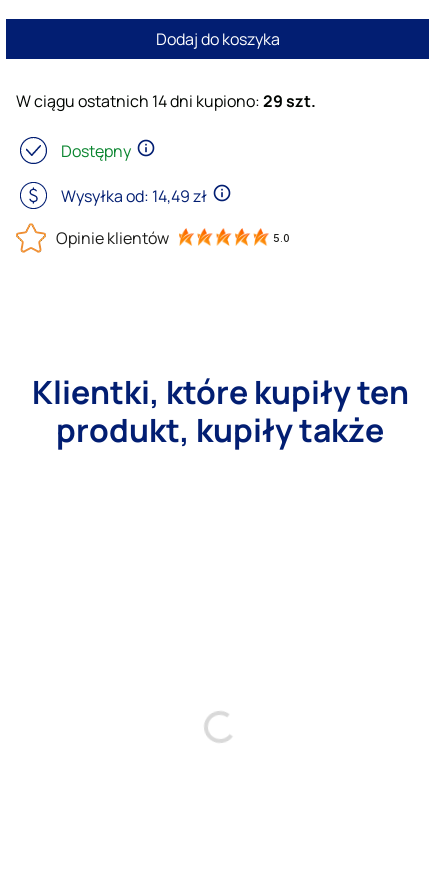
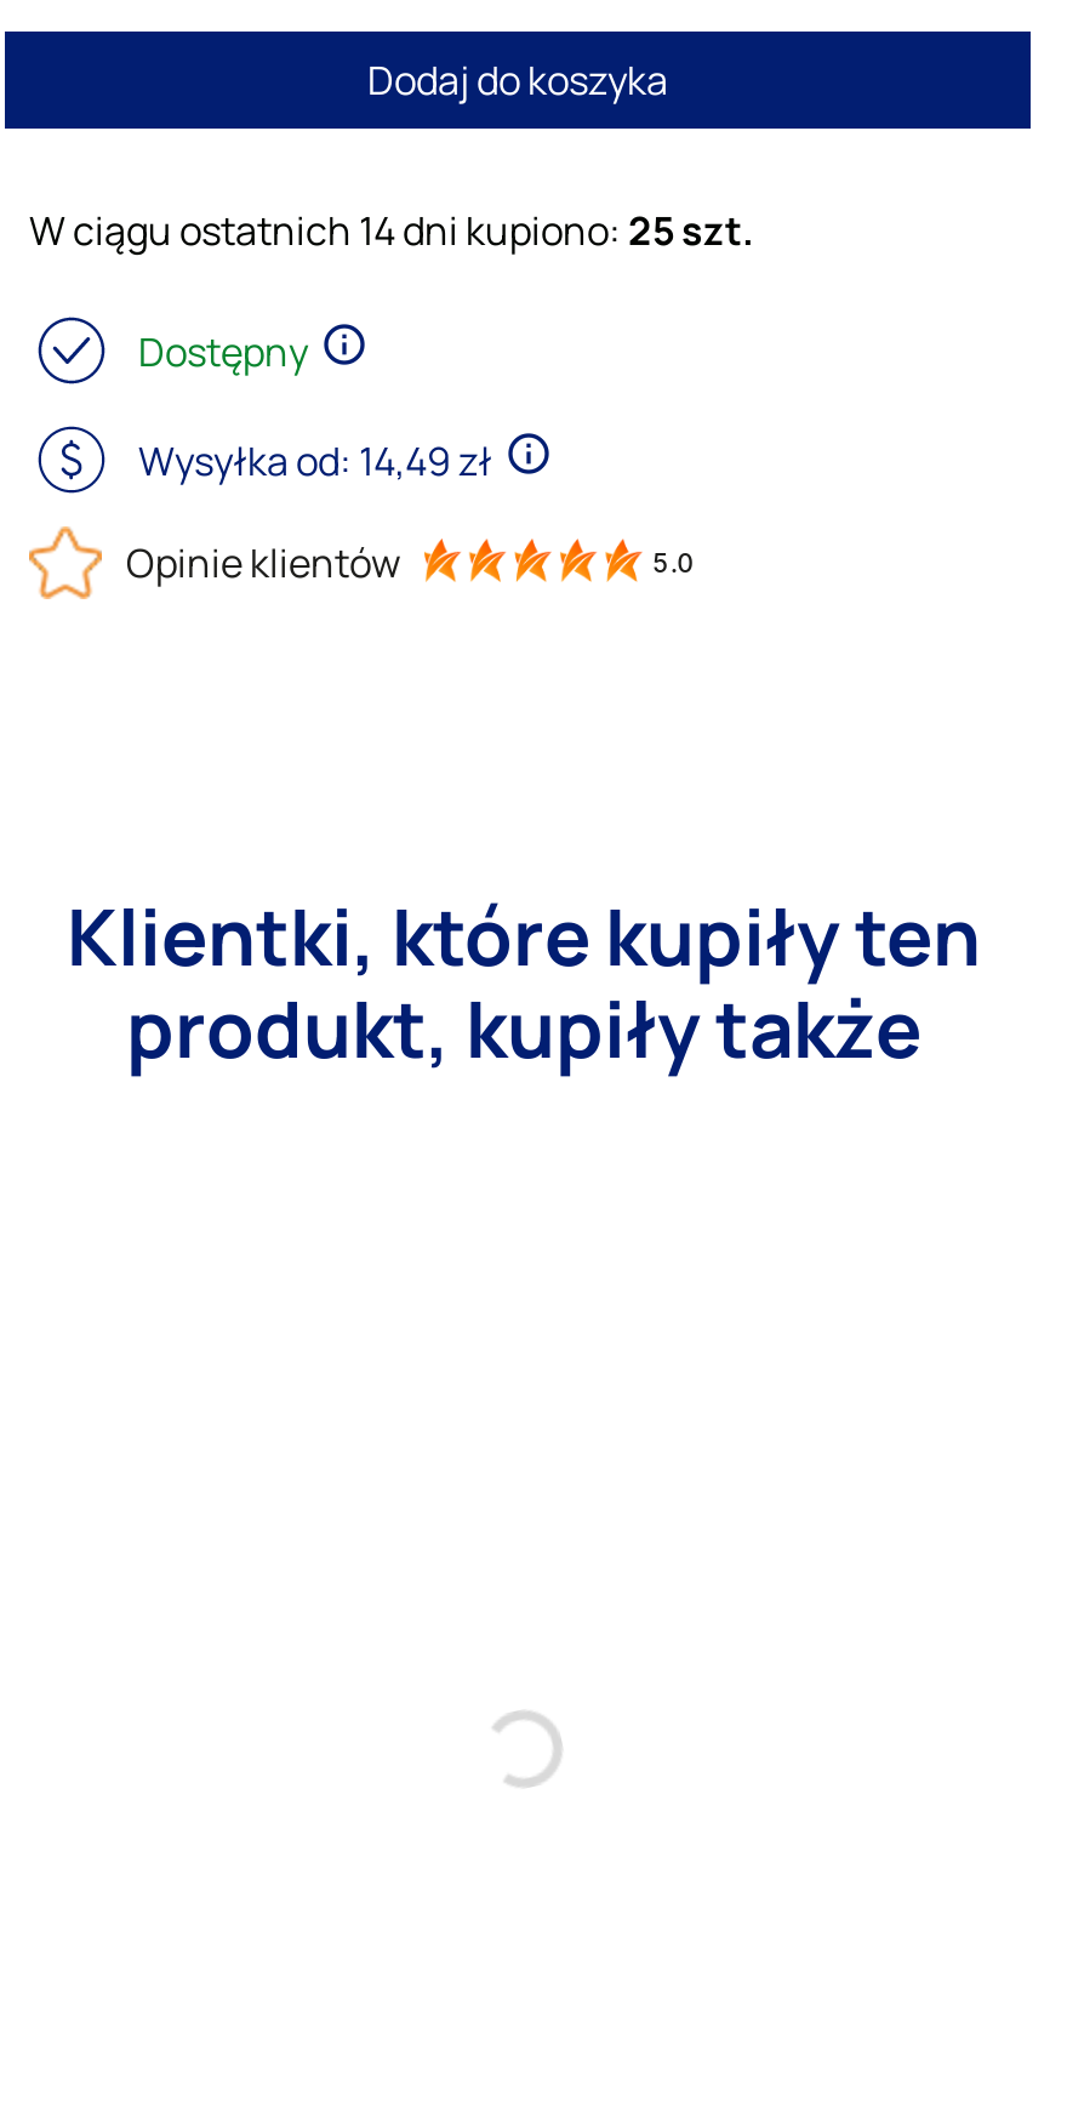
[16,90,316,112] W ciągu ostatnich 14 dni kupiono: 29 szt. -> [29,204,754,258] W ciągu ostatnich 14 dni kupiono: 25 szt.

